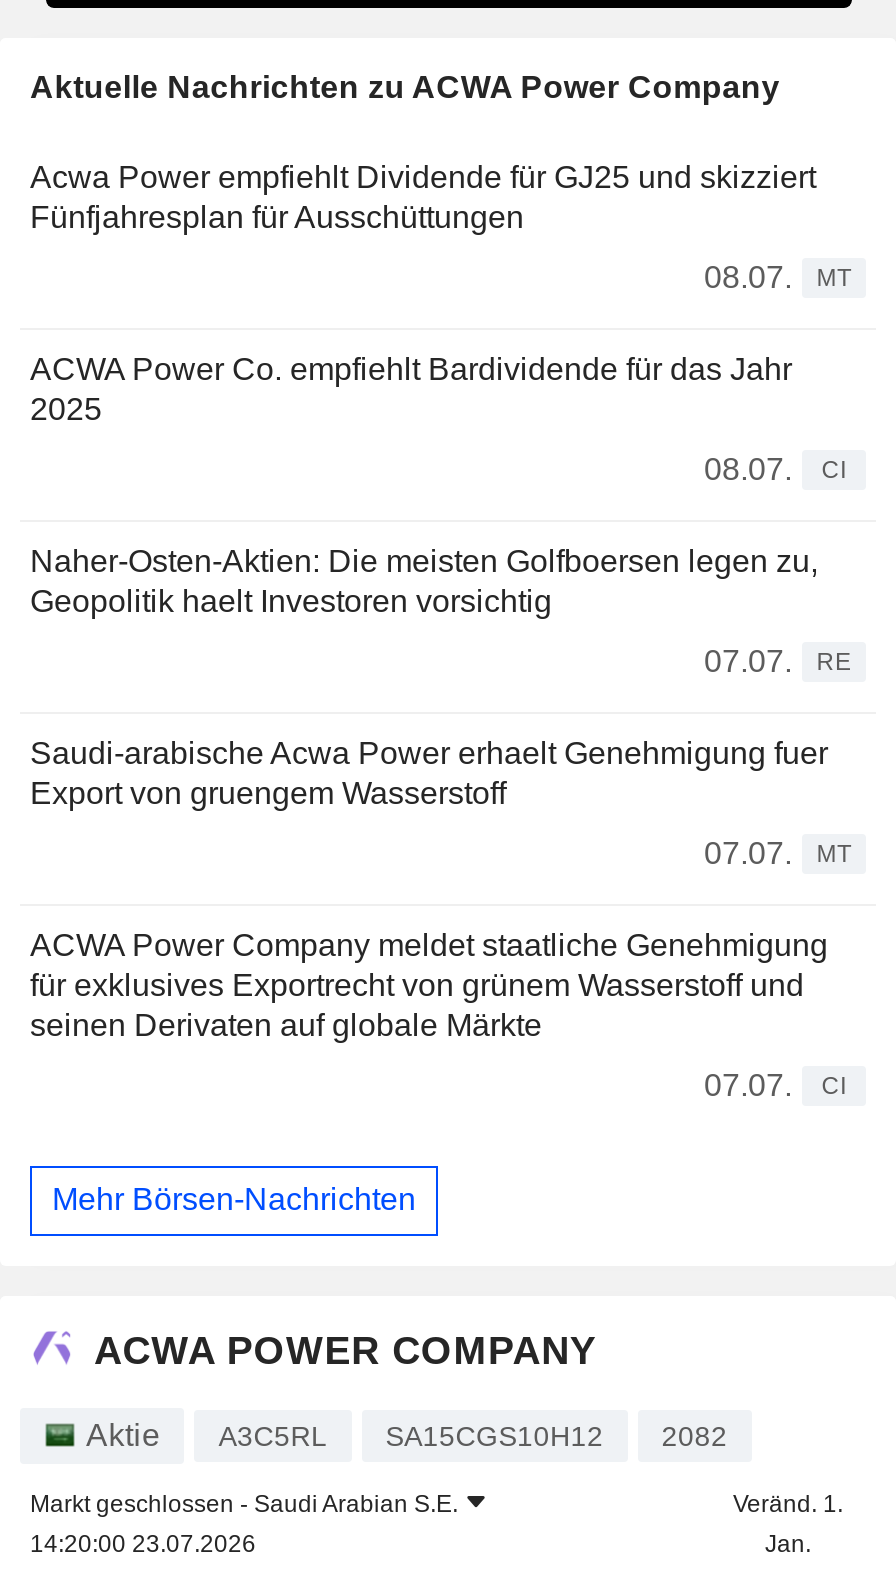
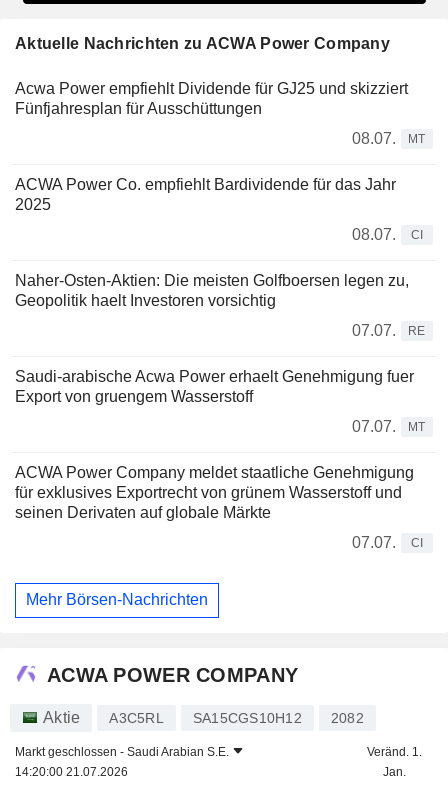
[30,1530,256,1558] 14:20:00 23.07.2026 -> [15,765,128,779] 14:20:00 21.07.2026

